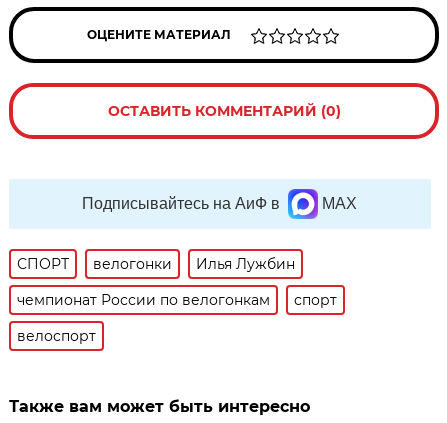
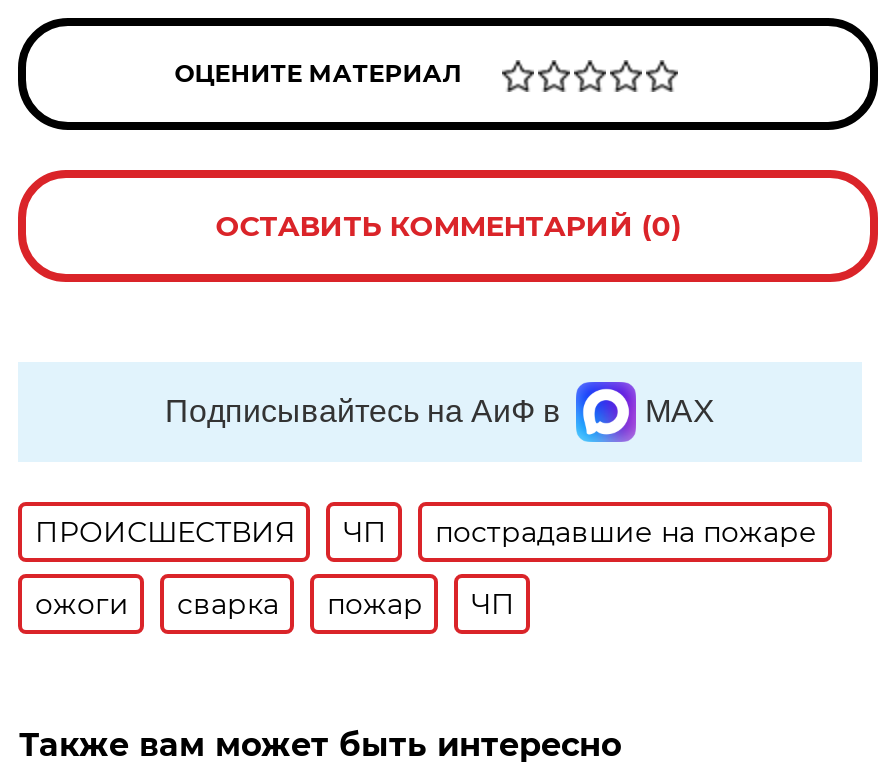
[17,255,337,345] СПОРТ | велогонки | Илья Лужбин | чемпионат России по велогонкам | спорт | велоспорт -> [35,514,817,622] ПРОИСШЕСТВИЯ | ЧП | пострадавшие на пожаре | ожоги | сварка | пожар | ЧП

